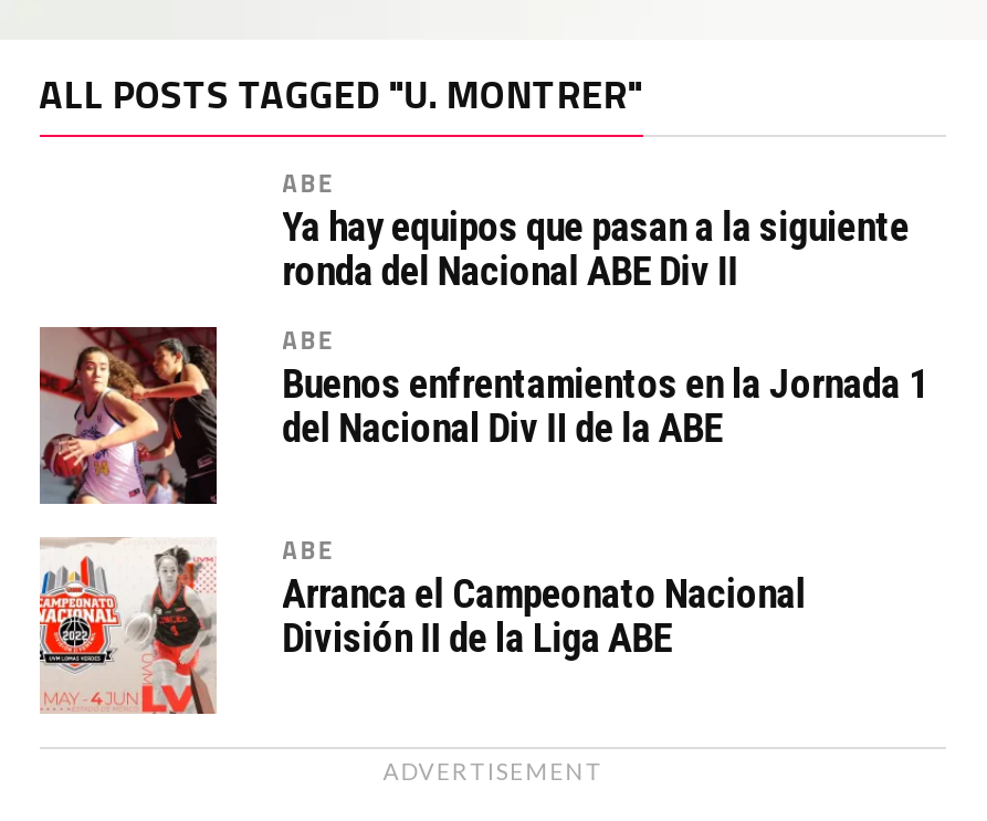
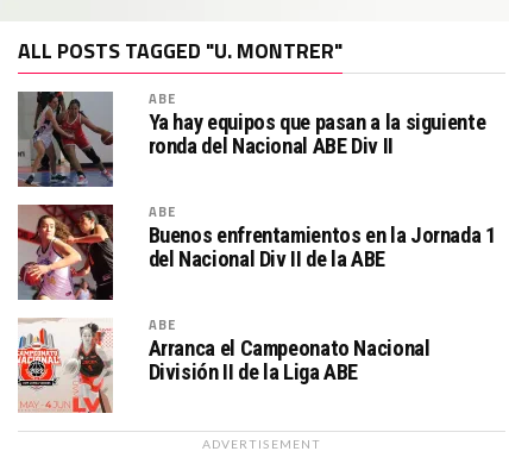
none -> [17,90,114,188] [image]

